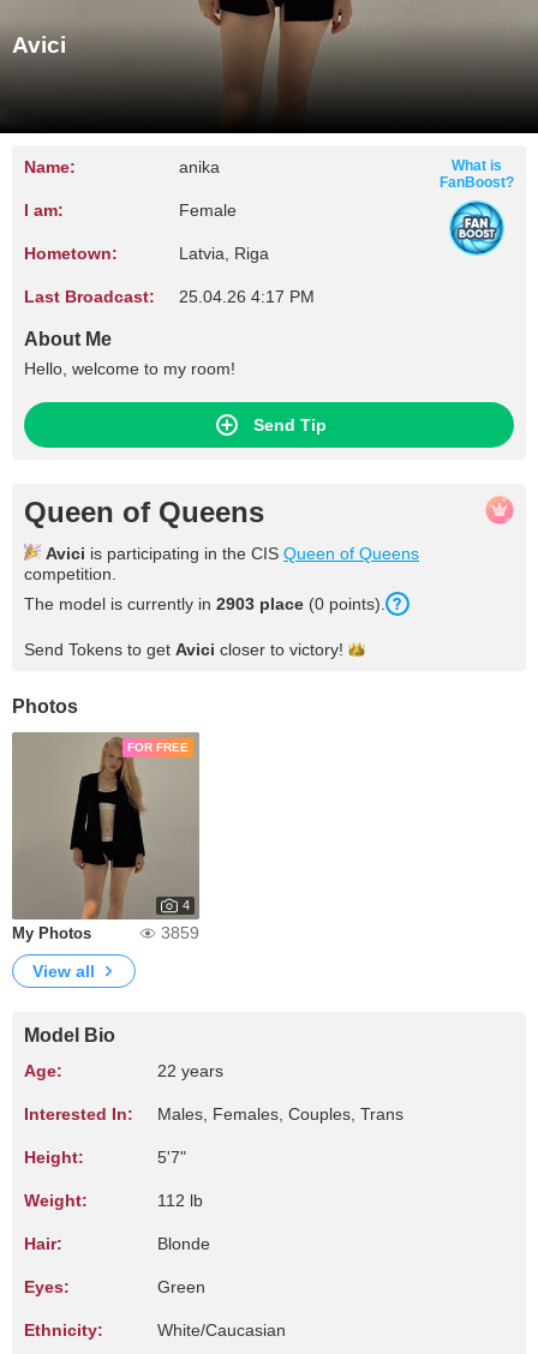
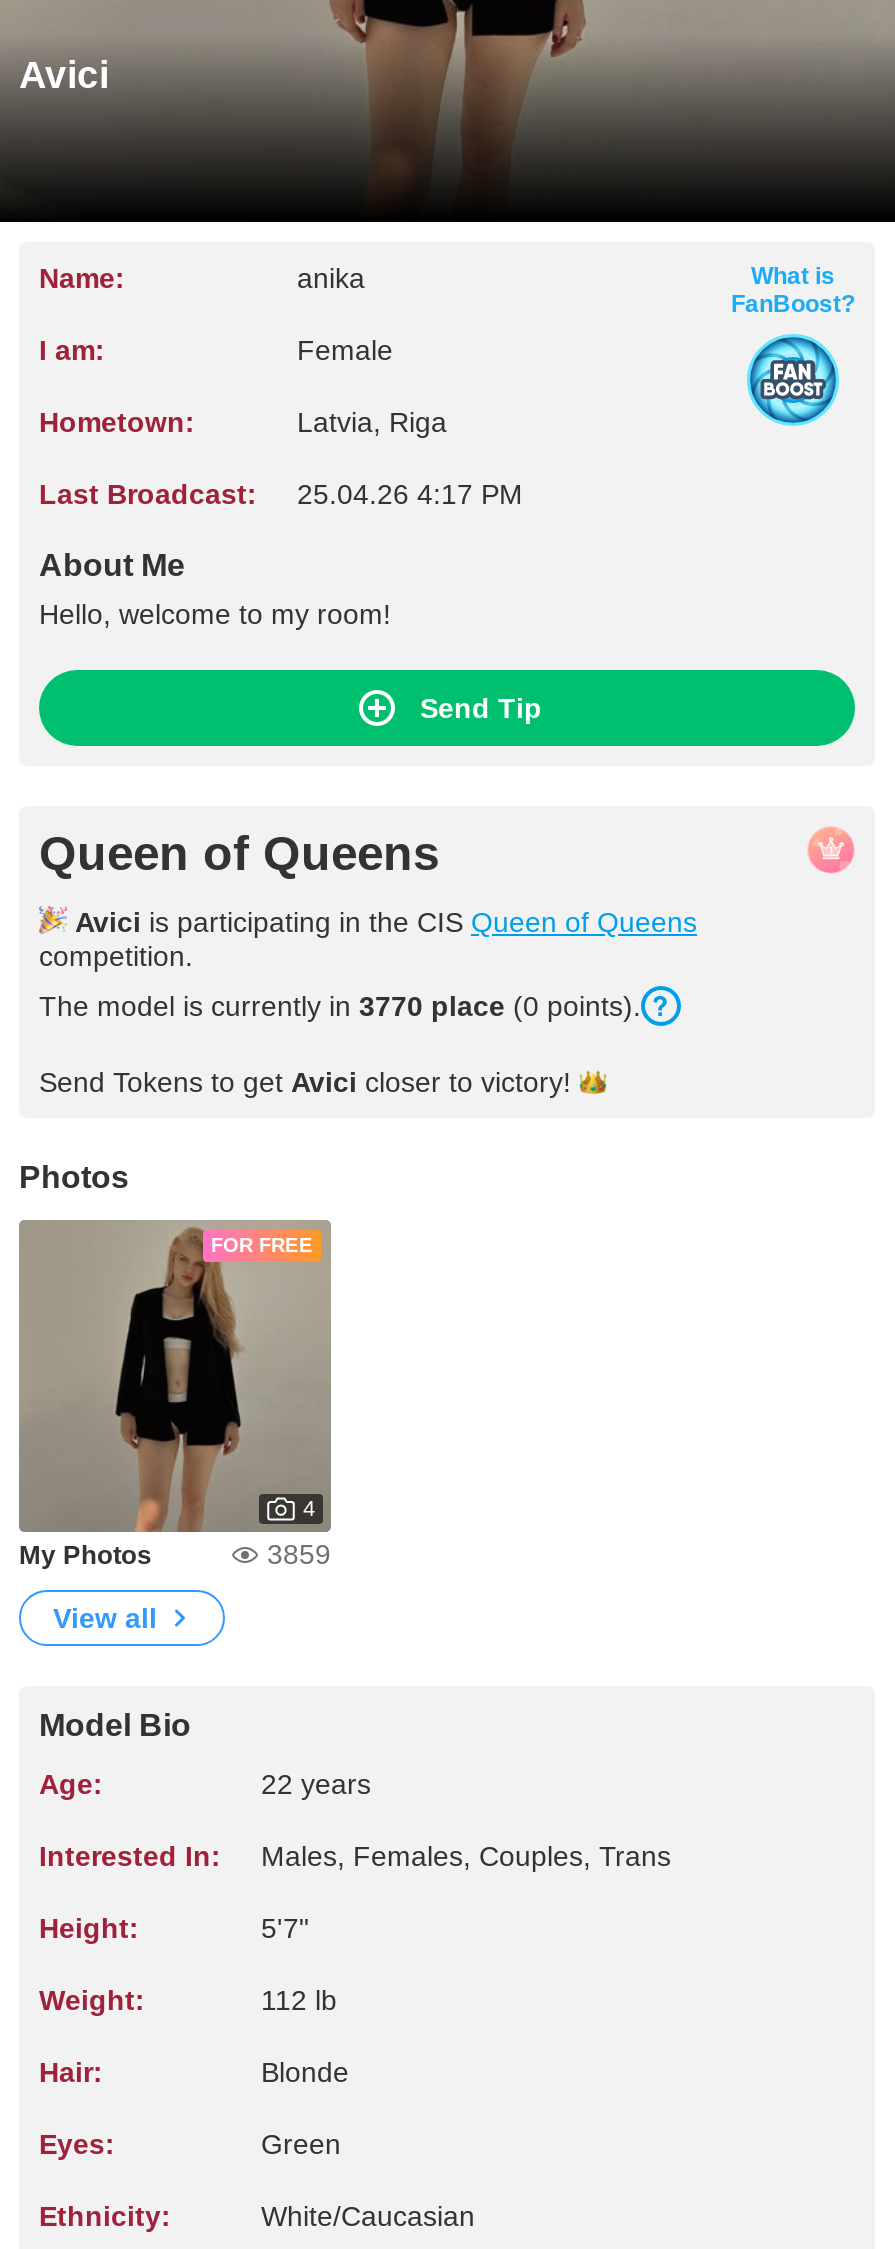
[24,594,385,613] The model is currently in 2903 place (0 points). -> [39,990,641,1022] The model is currently in 3770 place (0 points).

